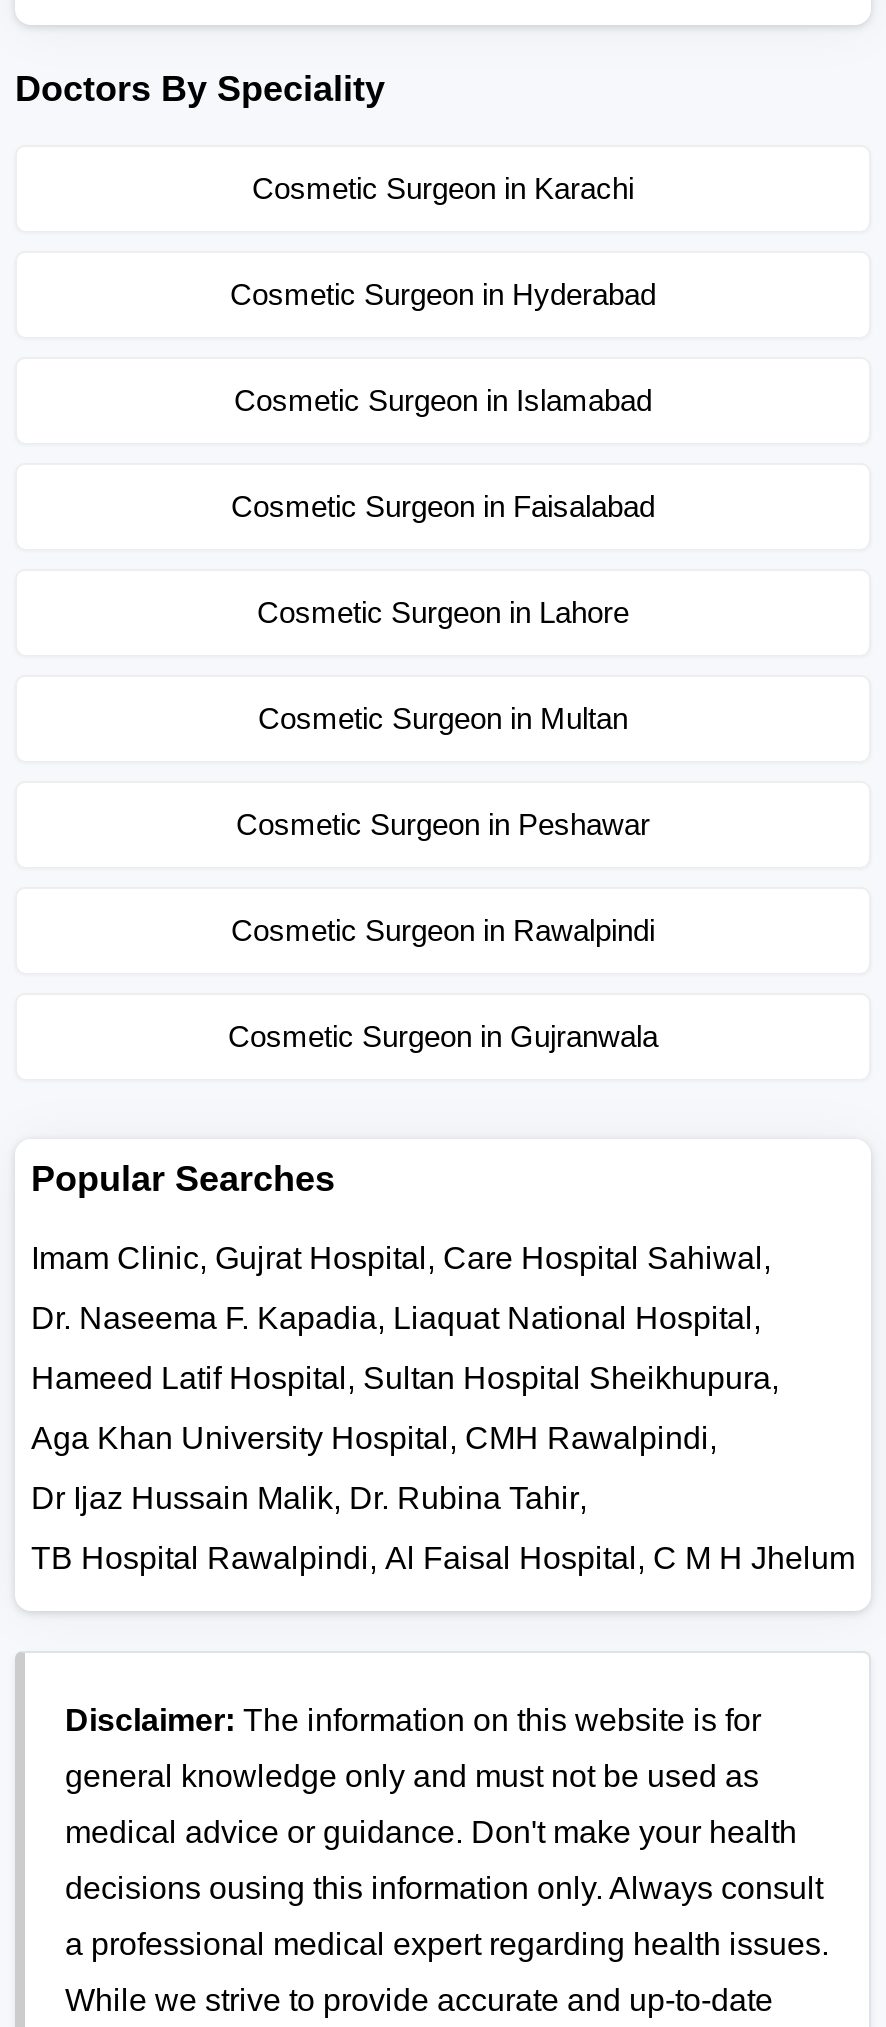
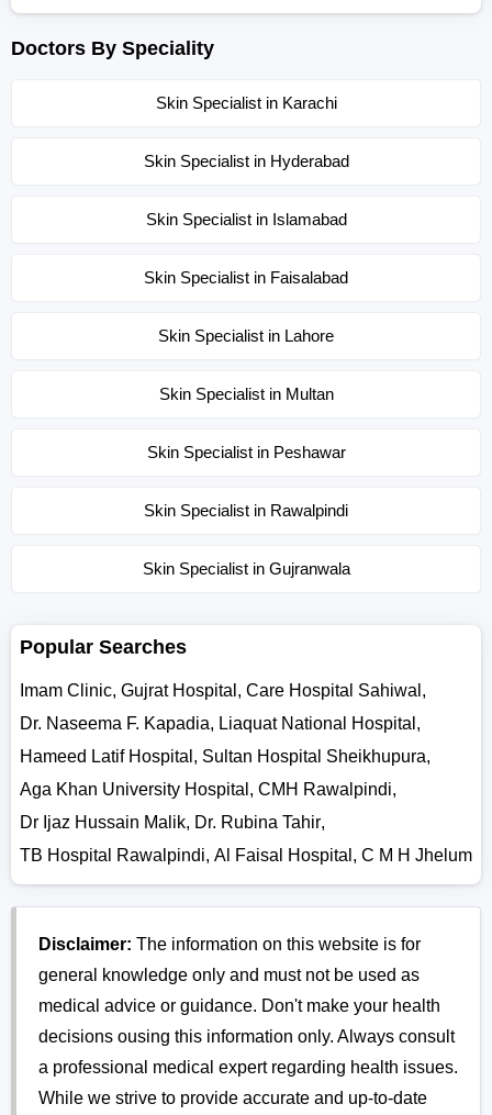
[252,171,634,205] Cosmetic Surgeon in Karachi -> [155,93,337,112] Skin Specialist in Karachi
[230,277,656,311] Cosmetic Surgeon in Hyderabad -> [143,152,349,170] Skin Specialist in Hyderabad
[234,383,652,417] Cosmetic Surgeon in Islamabad -> [146,210,346,228] Skin Specialist in Islamabad
[231,489,655,523] Cosmetic Surgeon in Faisalabad -> [144,268,348,287] Skin Specialist in Faisalabad
[257,595,629,629] Cosmetic Surgeon in Lahore -> [158,326,334,345] Skin Specialist in Lahore
[258,701,628,735] Cosmetic Surgeon in Multan -> [159,384,333,403] Skin Specialist in Multan
[236,807,650,841] Cosmetic Surgeon in Peshawar -> [147,443,345,461] Skin Specialist in Peshawar
[231,913,655,947] Cosmetic Surgeon in Rawalpindi -> [144,501,348,520] Skin Specialist in Rawalpindi
[228,1019,658,1053] Cosmetic Surgeon in Gujranwala -> [142,559,350,578] Skin Specialist in Gujranwala

